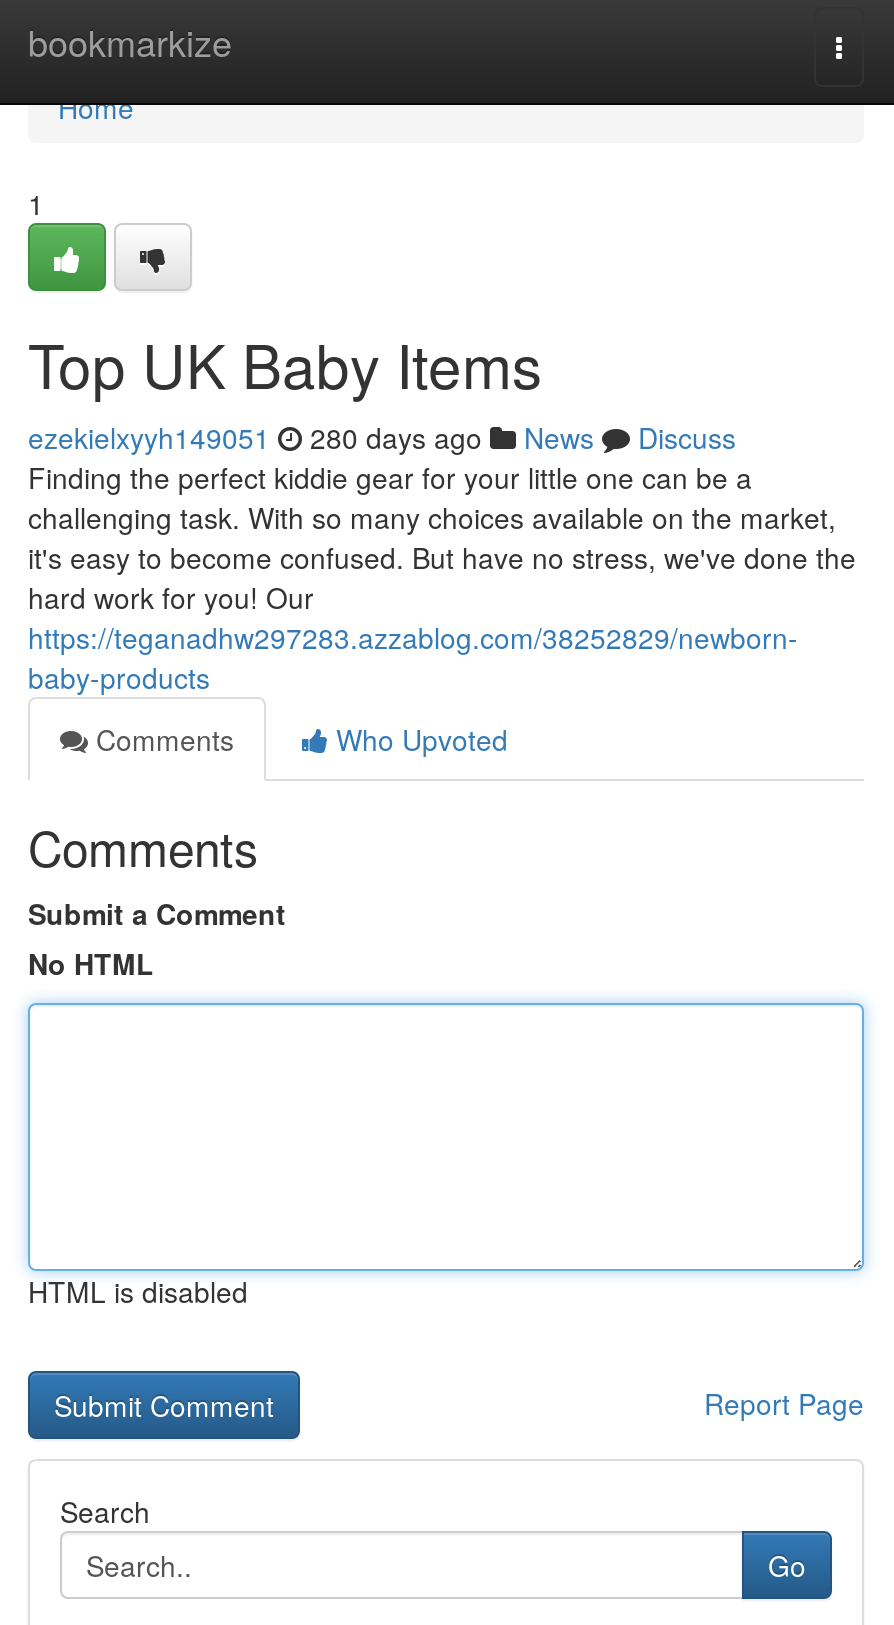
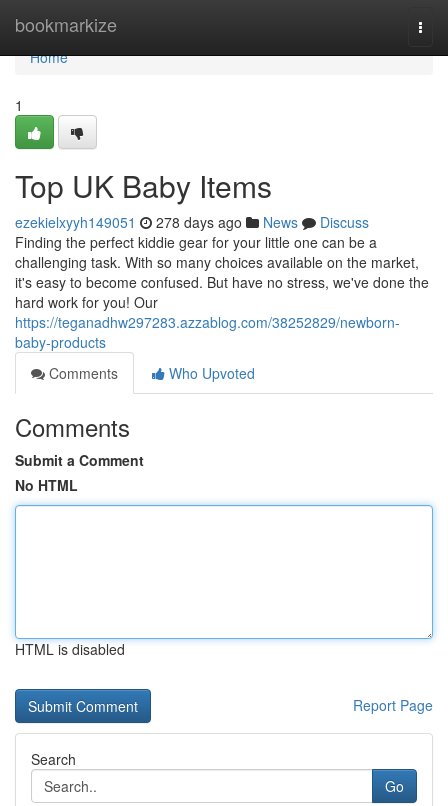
[28,417,736,457] ezekielxyyh149051 280 days ago News Discuss -> [15,212,369,232] ezekielxyyh149051 278 days ago News Discuss

